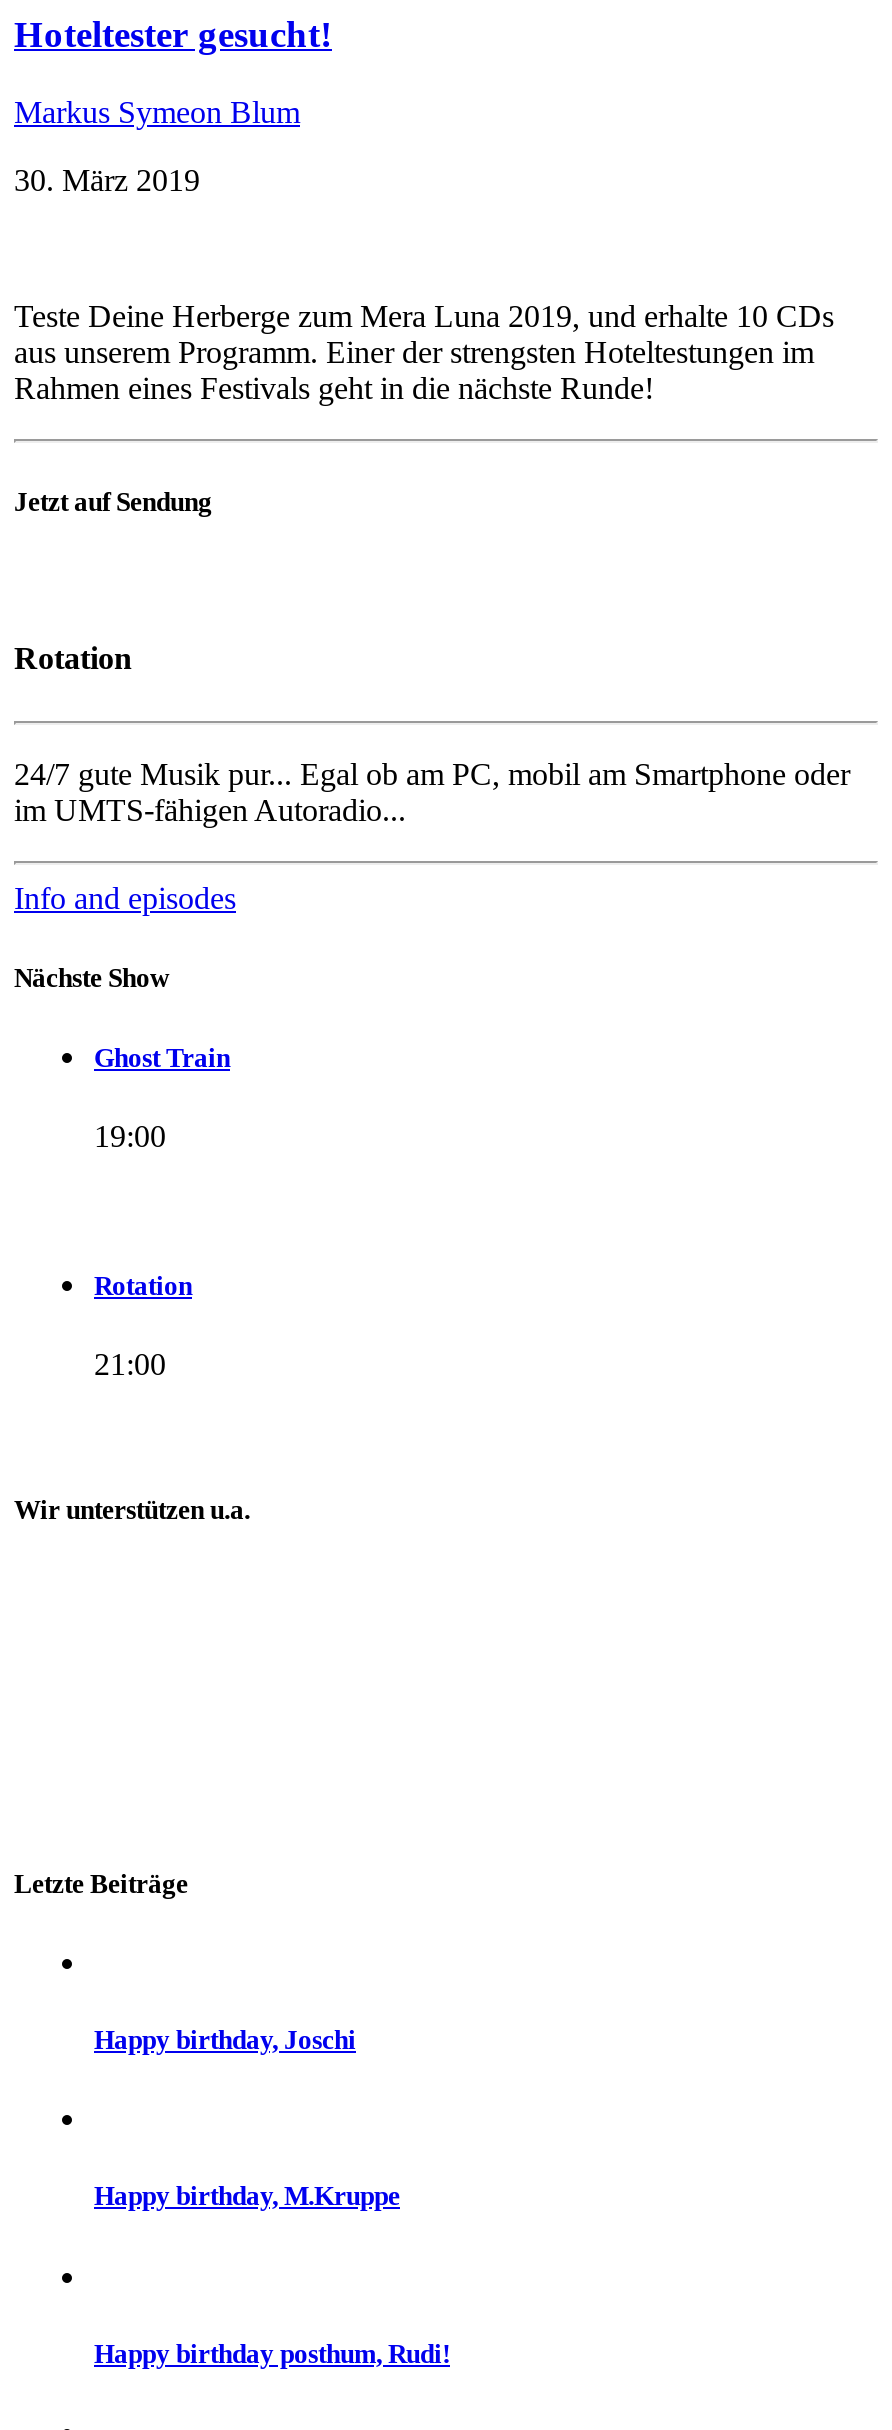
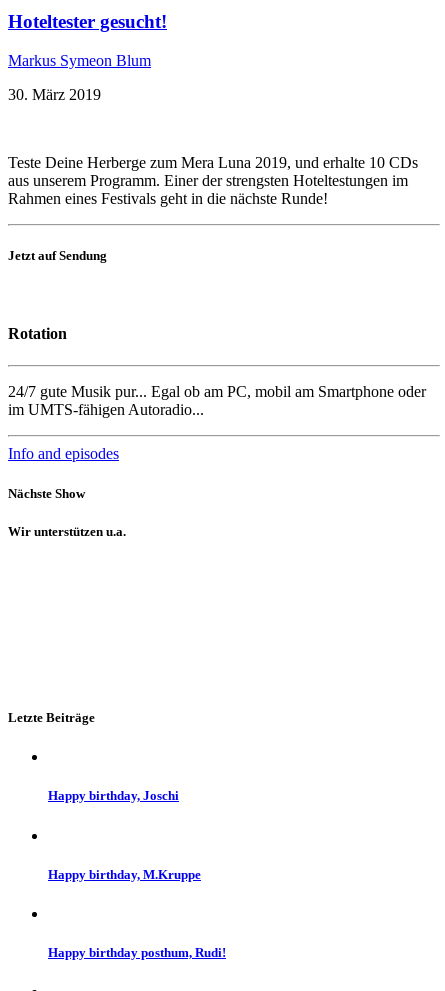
[94,1042,230,1153] Ghost Train | 19:00 -> none
[94,1271,192,1381] Rotation | 21:00 -> none

